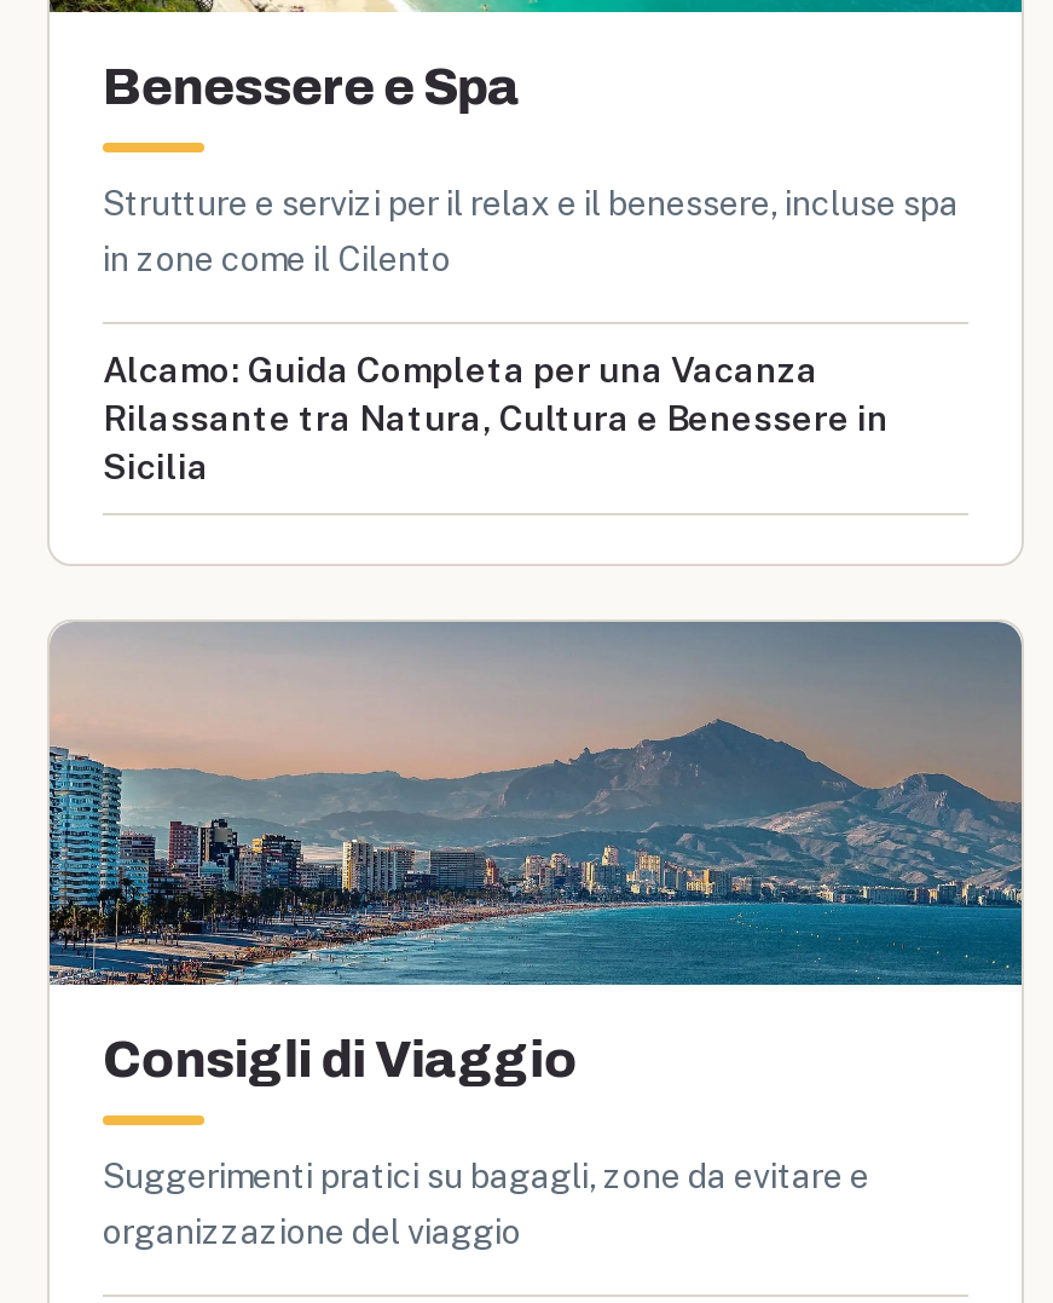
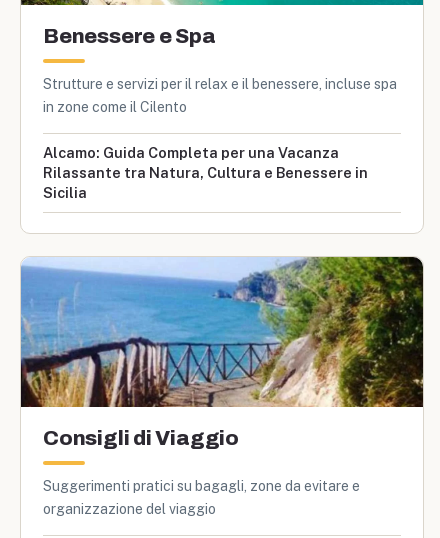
[47,619,1024,987] [image] -> [20,256,424,408] [image]

